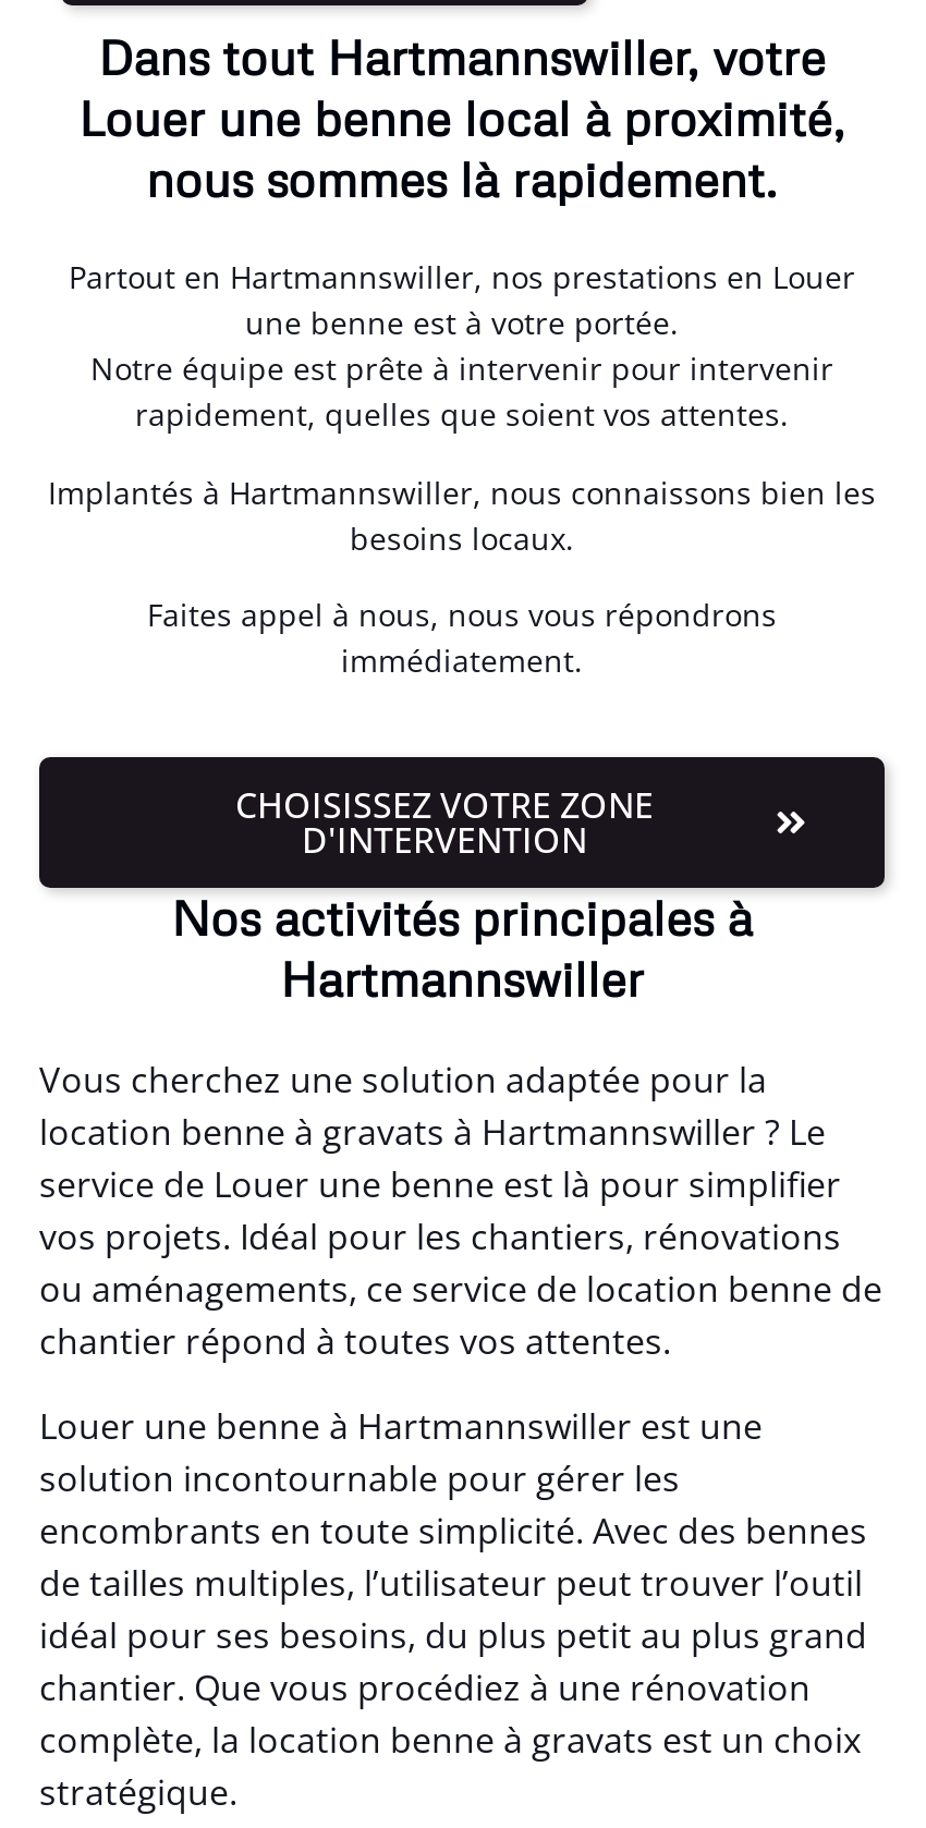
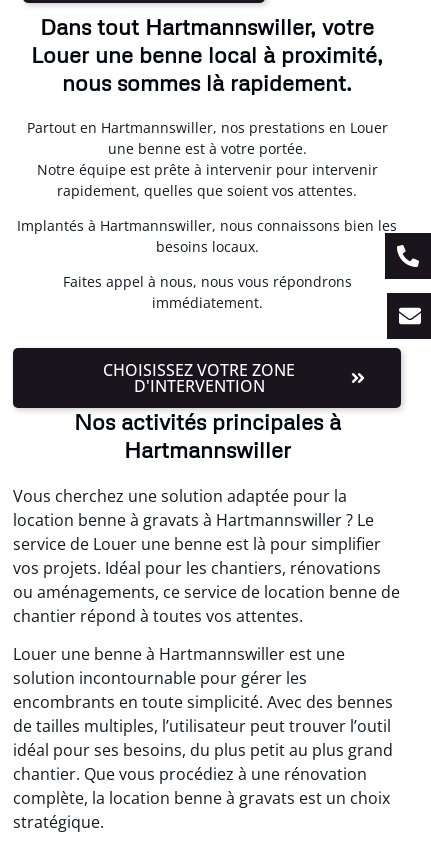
none -> [384,232,428,280] [image]
none -> [386,292,428,340] [image]

